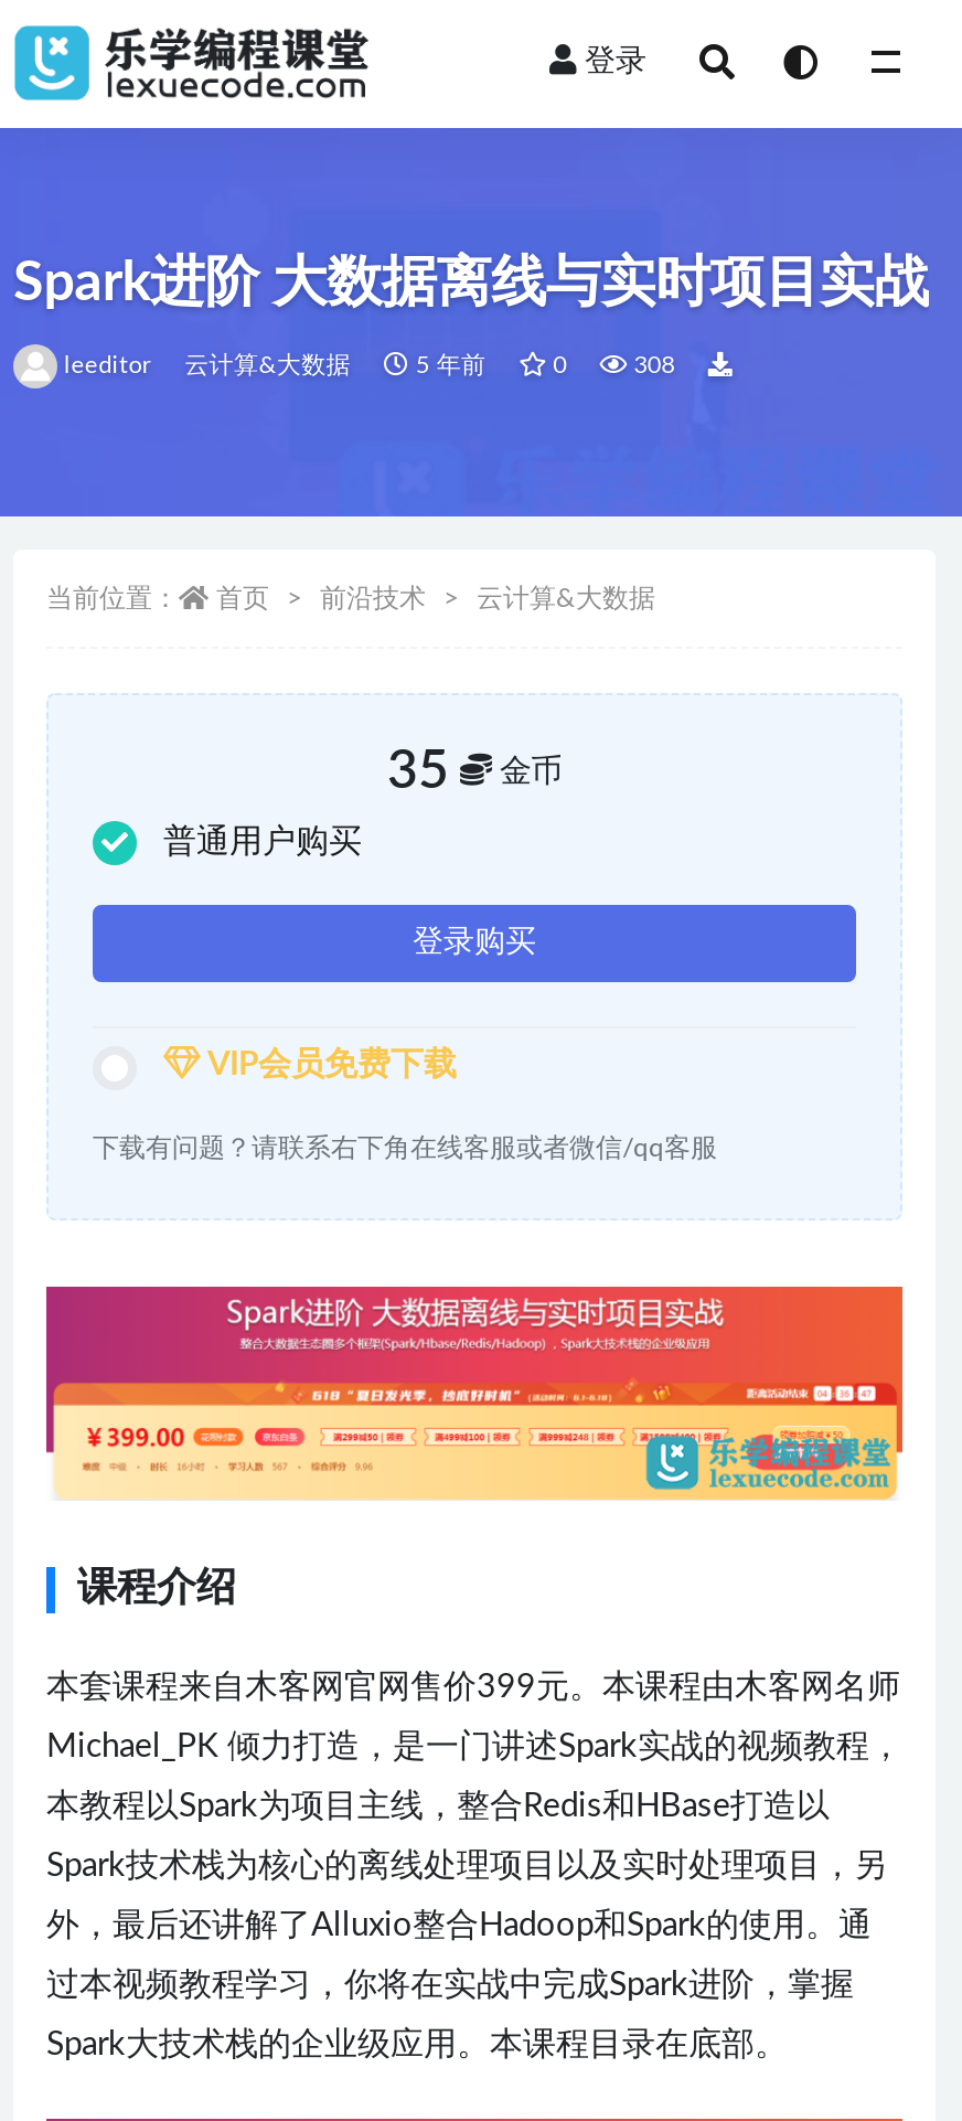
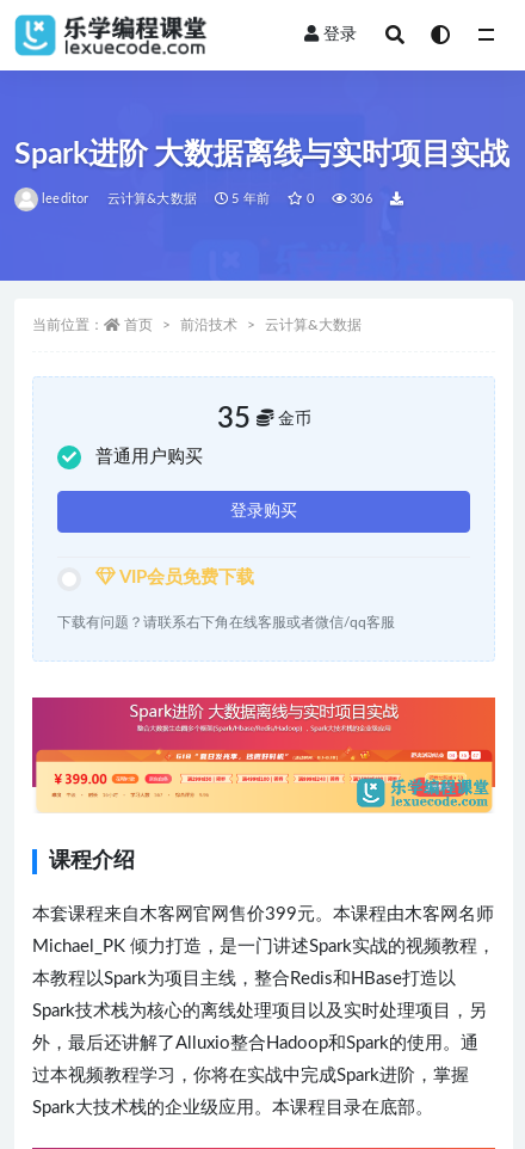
[627,353,675,377] 308 -> [346,192,372,205] 306

